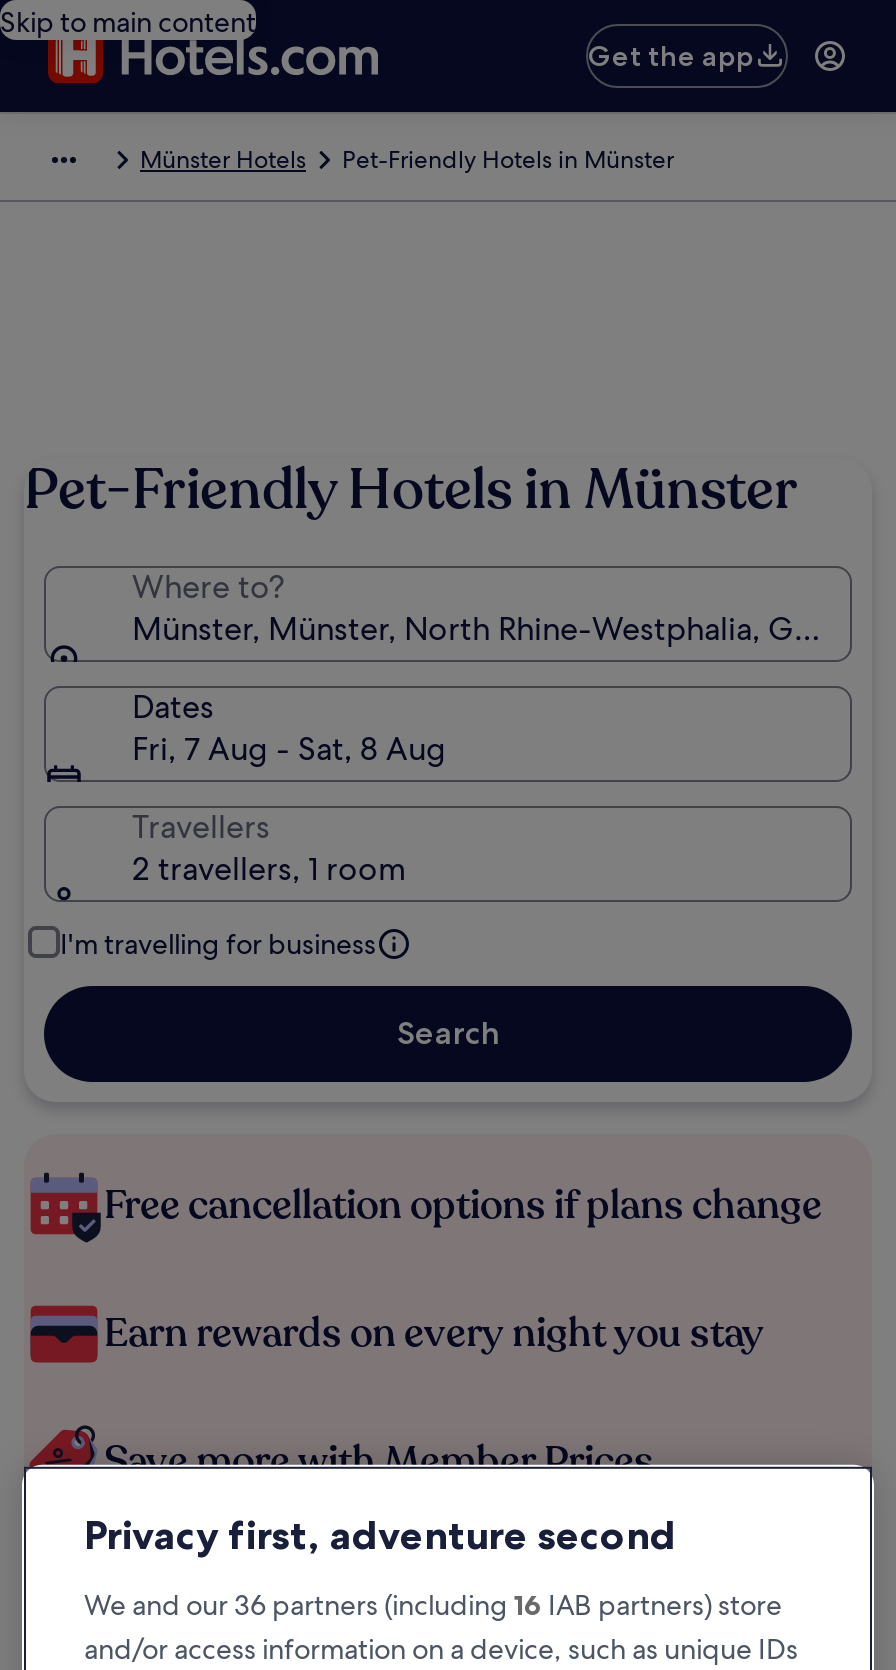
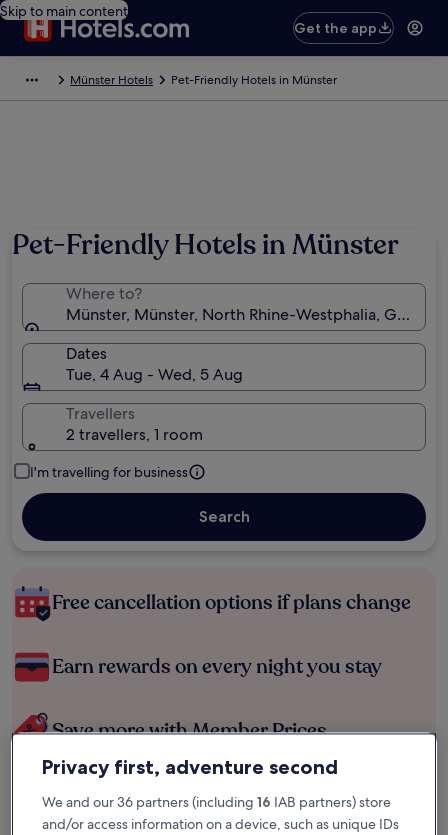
[132,728,446,770] Fri, 7 Aug - Sat, 8 Aug -> [66,364,243,385] Tue, 4 Aug - Wed, 5 Aug

